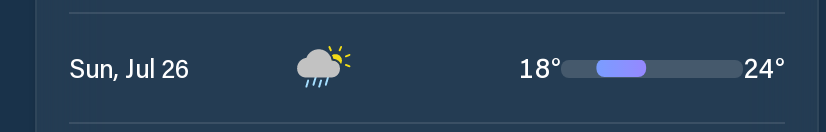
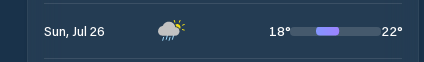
[743,48,787,86] 24° -> [381,21,403,40] 22°

